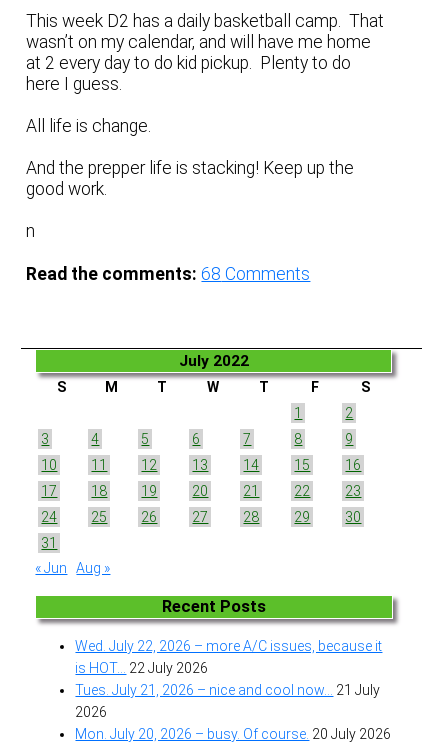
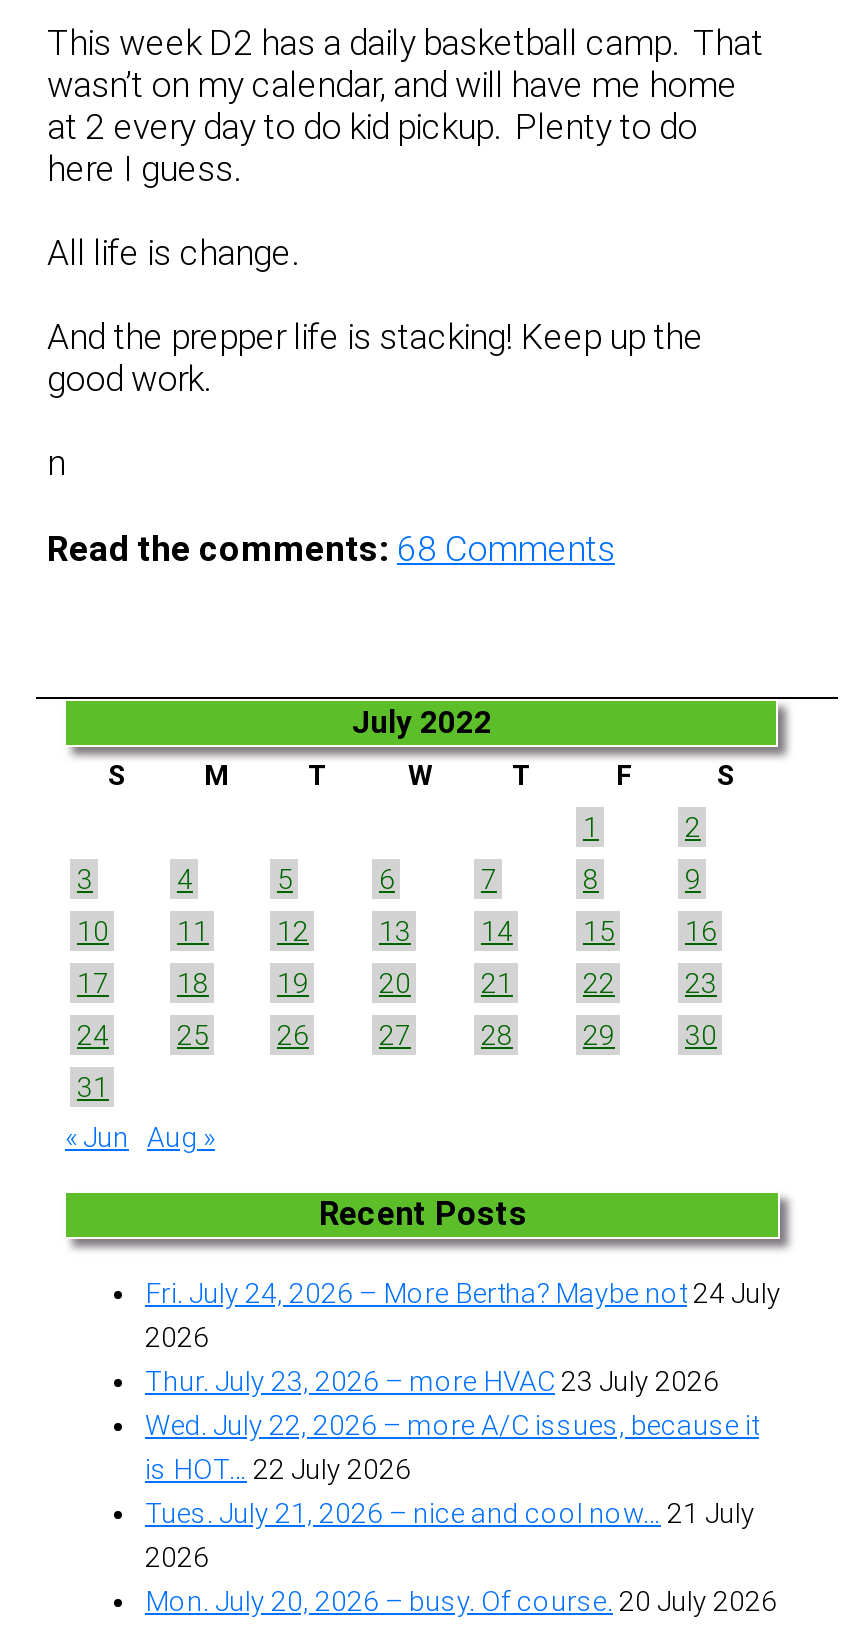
none -> [145,1278,781,1398] Fri. July 24, 2026 – More Bertha? Maybe not 24 July | 2026 | Thur. July 23, 2026 – more HVAC 23 July 2026

